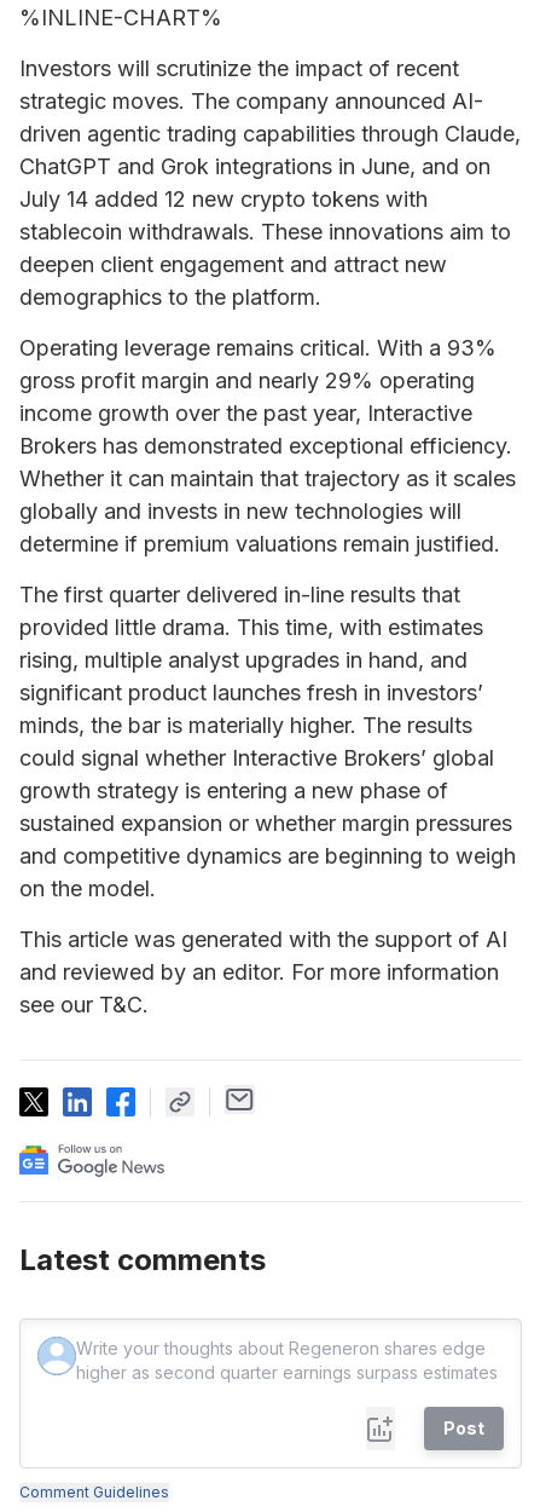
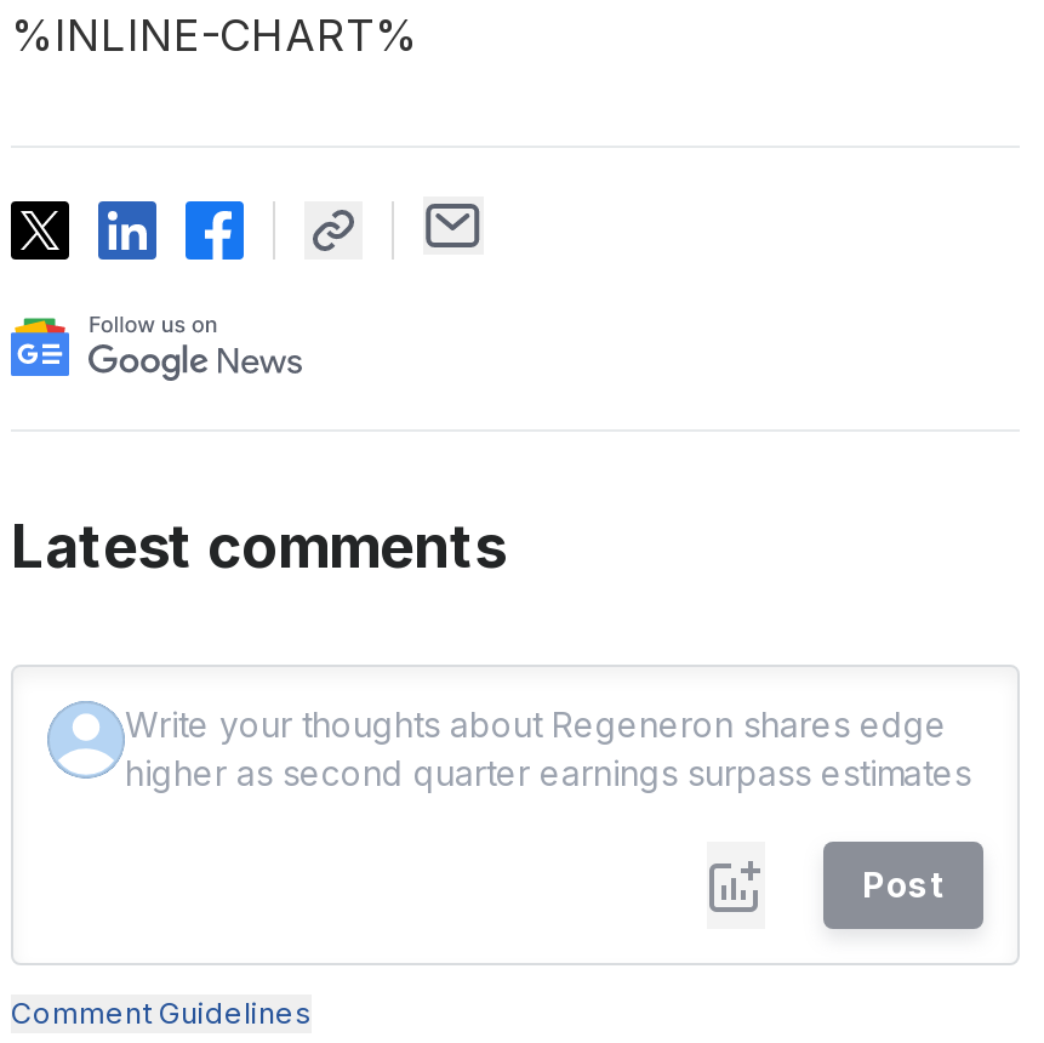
[19,55,521,1017] Investors will scrutinize the impact of recent | strategic moves. The company announced AI- | driven agentic trading capabilities through Claude, | ChatGPT and Grok integrations in June, and on | July 14 added 12 new crypto tokens with | stablecoin withdrawals. These innovations aim to | deepen client engagement and attract new | demographics to the platform. | Operating leverage remains critical. With a 93% | gross profit margin and nearly 29% operating | income growth over the past year, Interactive | Brokers has demonstrated exceptional efficiency. | Whether it can maintain that trajectory as it scales | globally and invests in new technologies will | determine if premium valuations remain justified. | The first quarter delivered in-line results that | provided little drama. This time, with estimates | rising, multiple analyst upgrades in hand, and | significant product launches fresh in investors’ | minds, the bar is materially higher. The results | could signal whether Interactive Brokers’ global | growth strategy is entering a new phase of | sustained expansion or whether margin pressures | and competitive dynamics are beginning to weigh | on the model. | This article was generated with the support of AI | and reviewed by an editor. For more information | see our T&C. -> none

